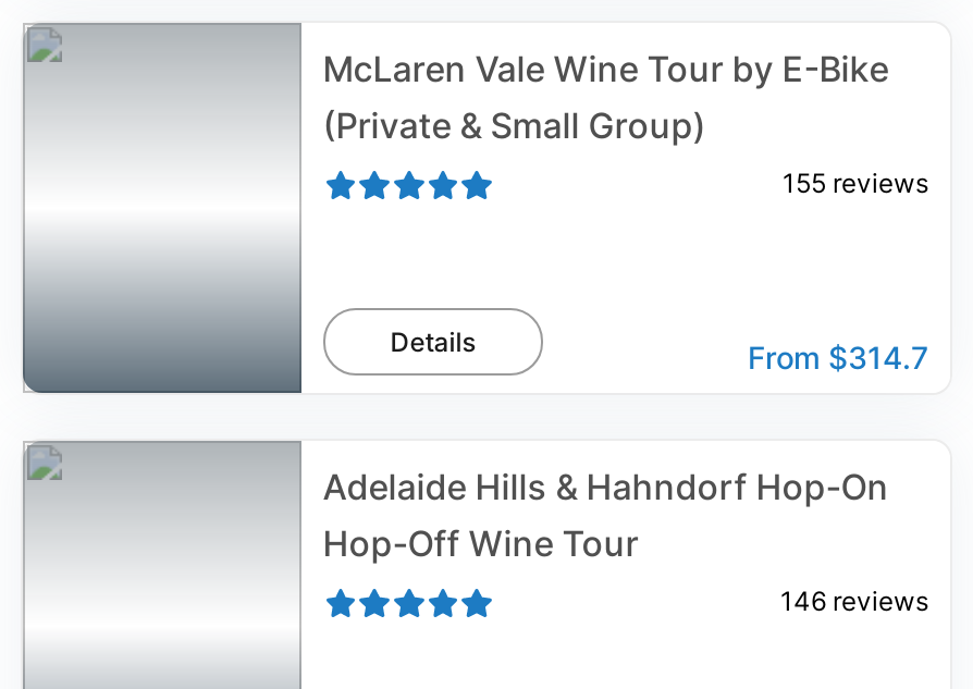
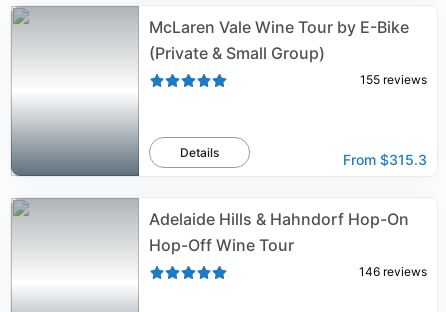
[748,339,928,376] From $314.7 -> [343,151,427,168] From $315.3

